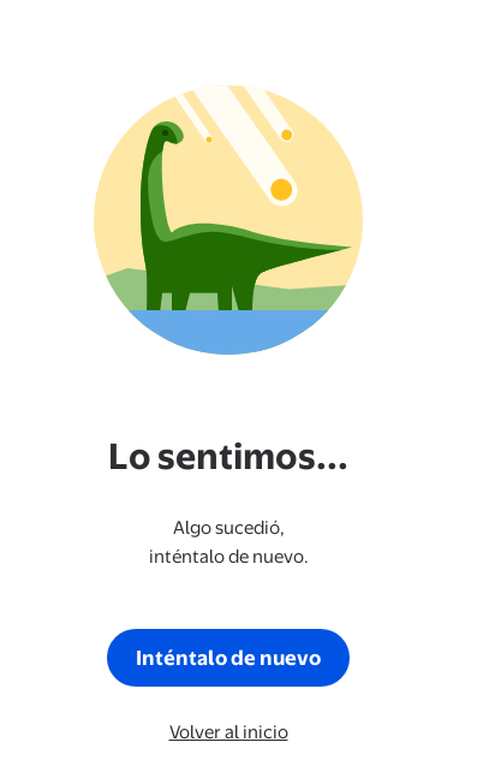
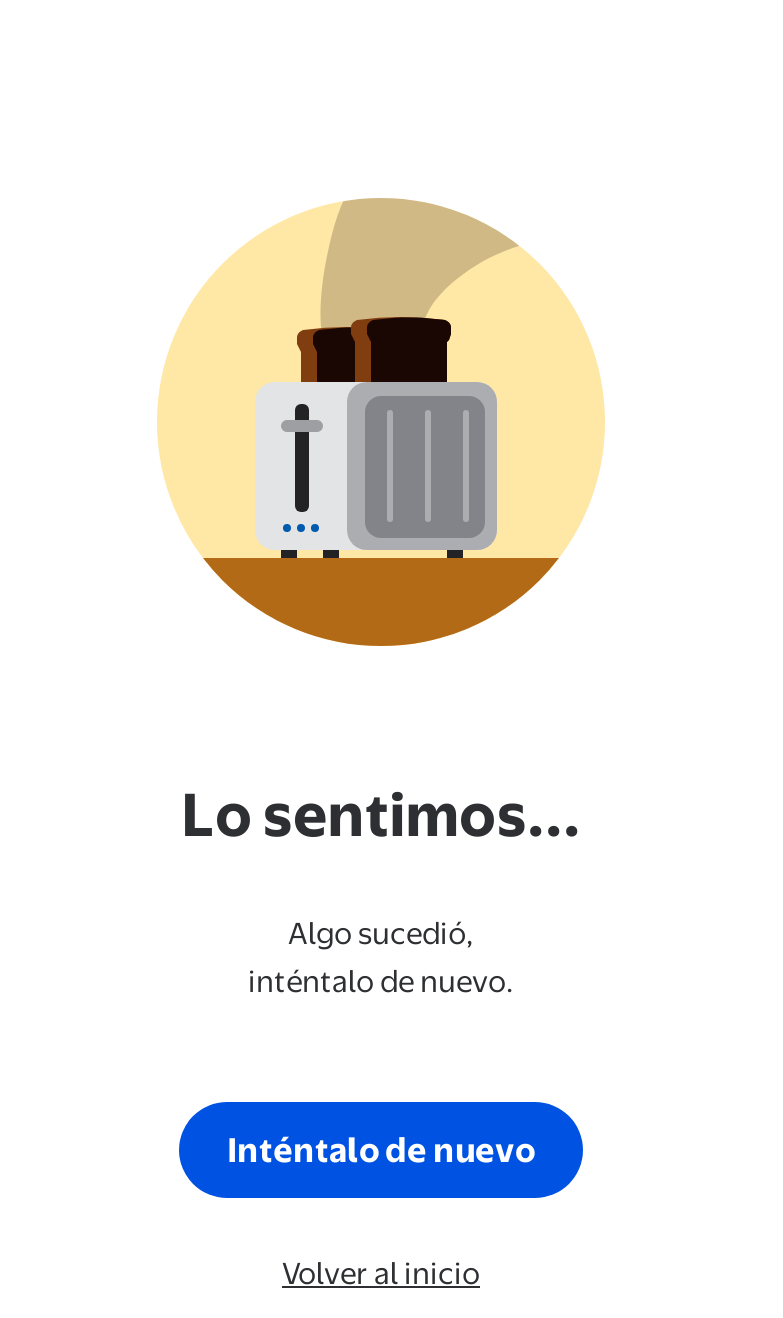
[106,87,351,356] [image] -> [179,198,579,648] [image]

